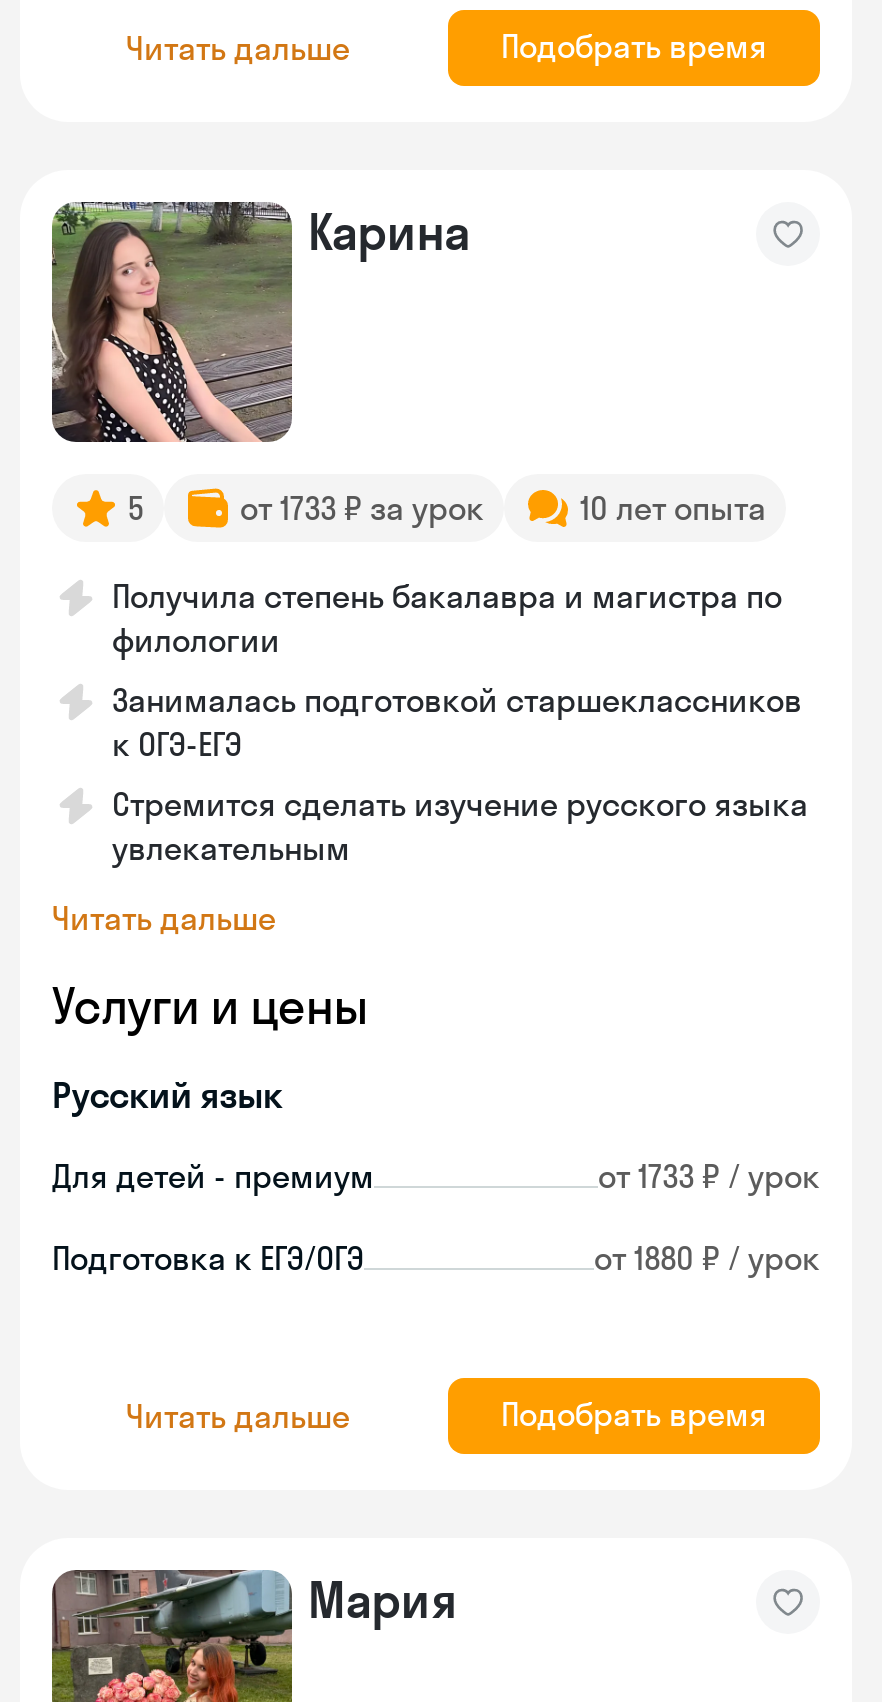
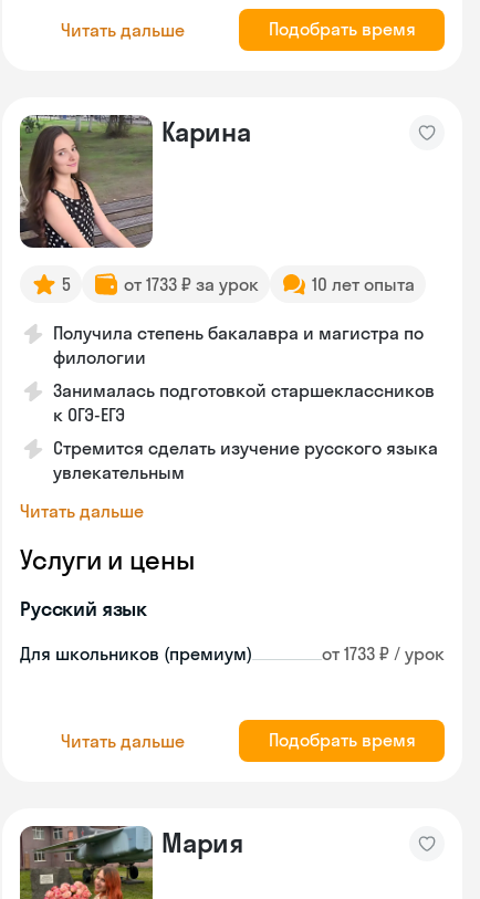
[52,1156,374,1196] Для детей - премиум -> [20,642,252,665] Для школьников (премиум)
[52,1238,820,1278] Подготовка к ЕГЭ/ОГЭ | от 1880 ₽ / урок -> none

